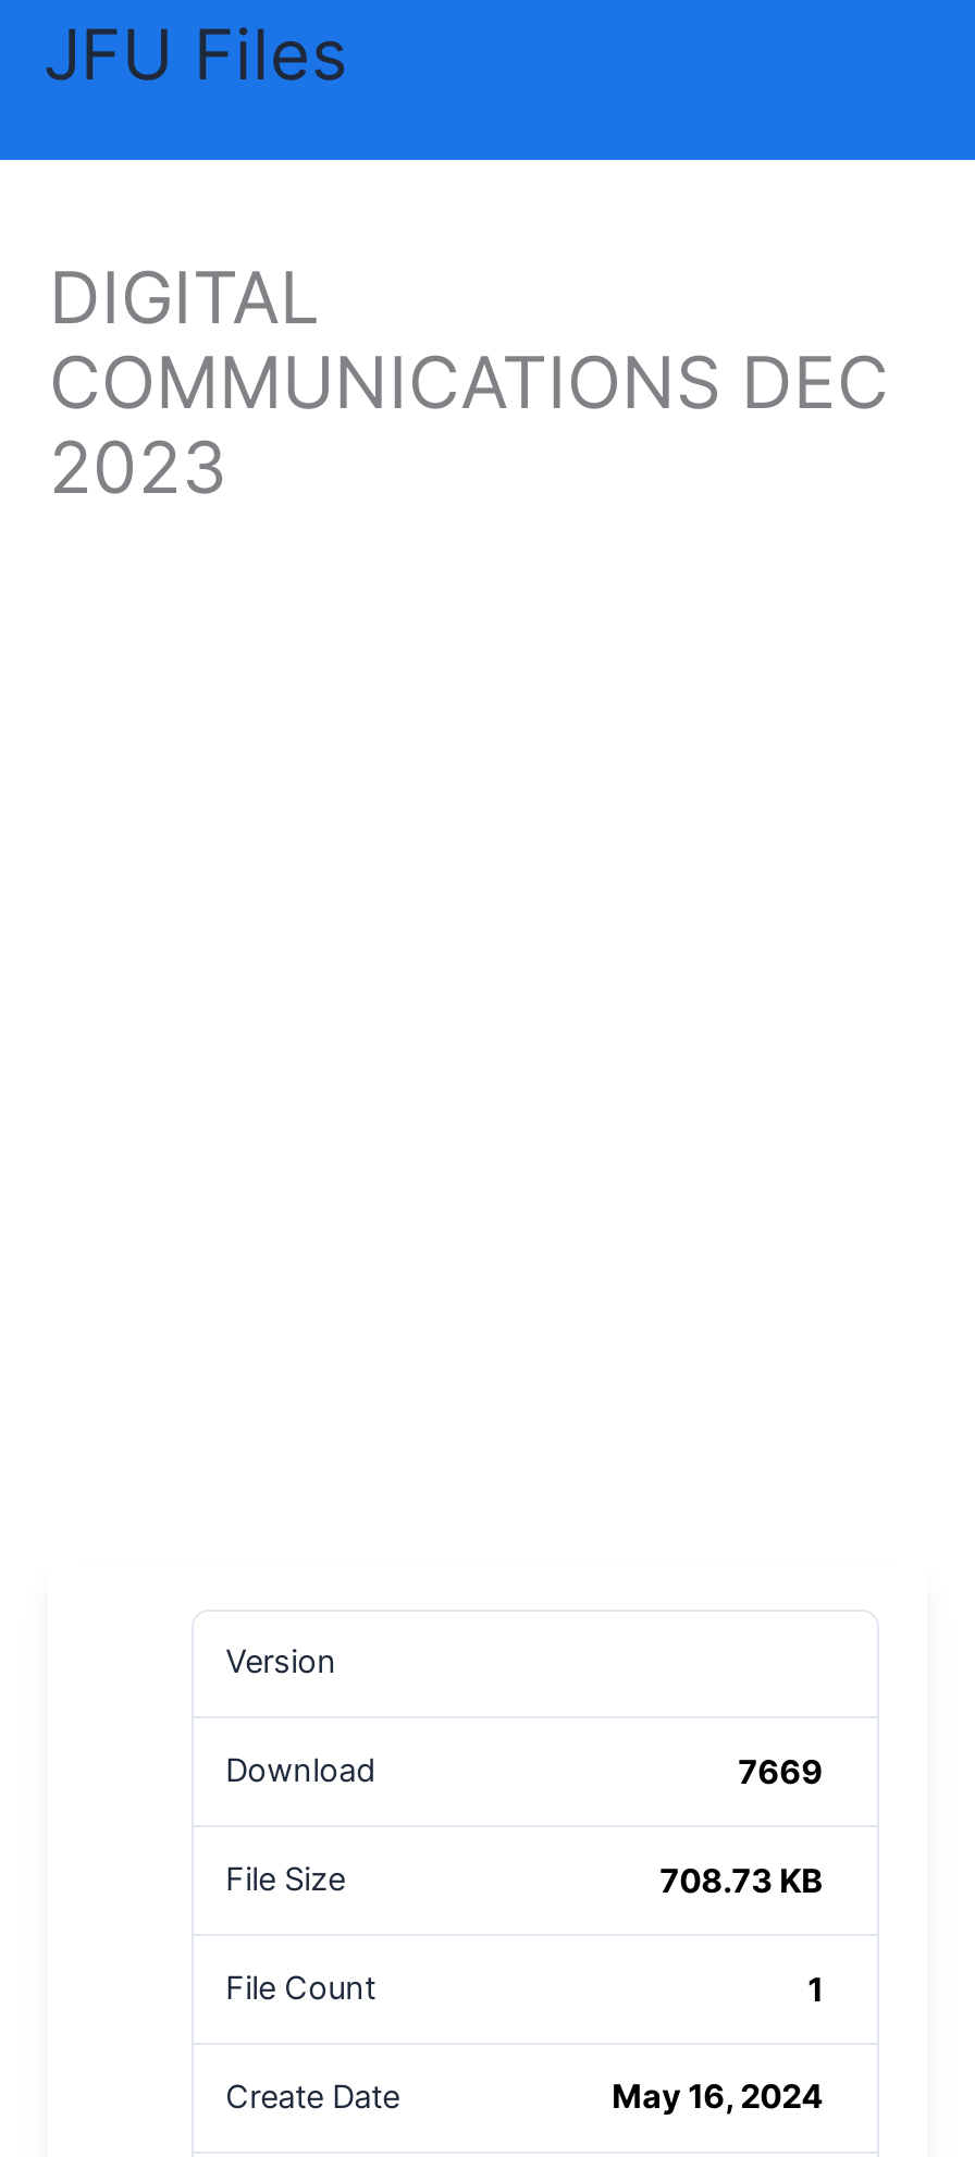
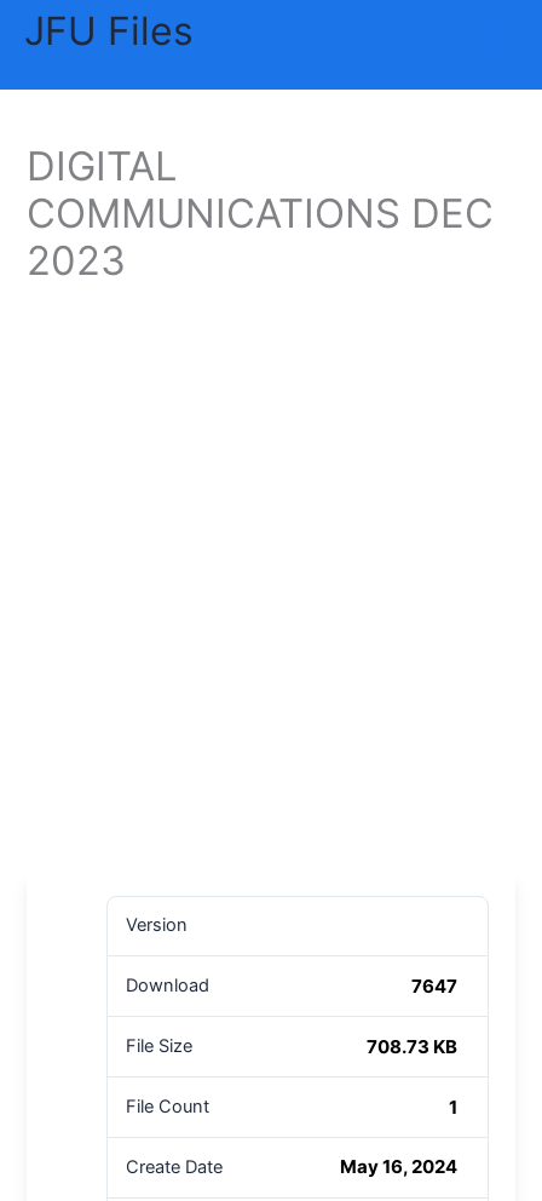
[738,1751,823,1792] 7669 -> [411,974,457,997] 7647

